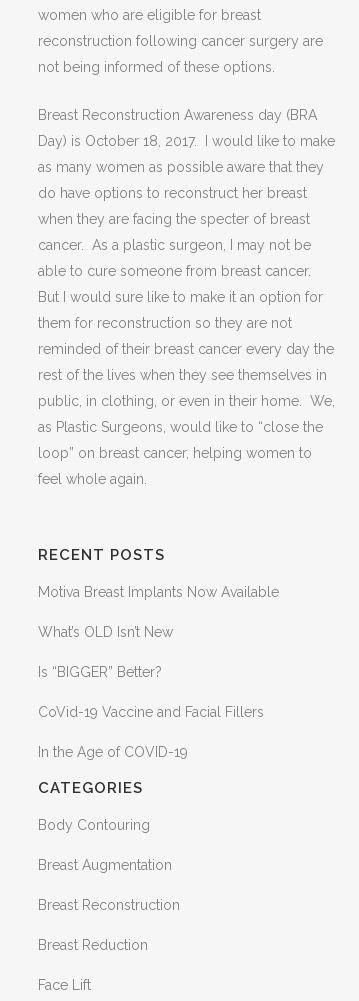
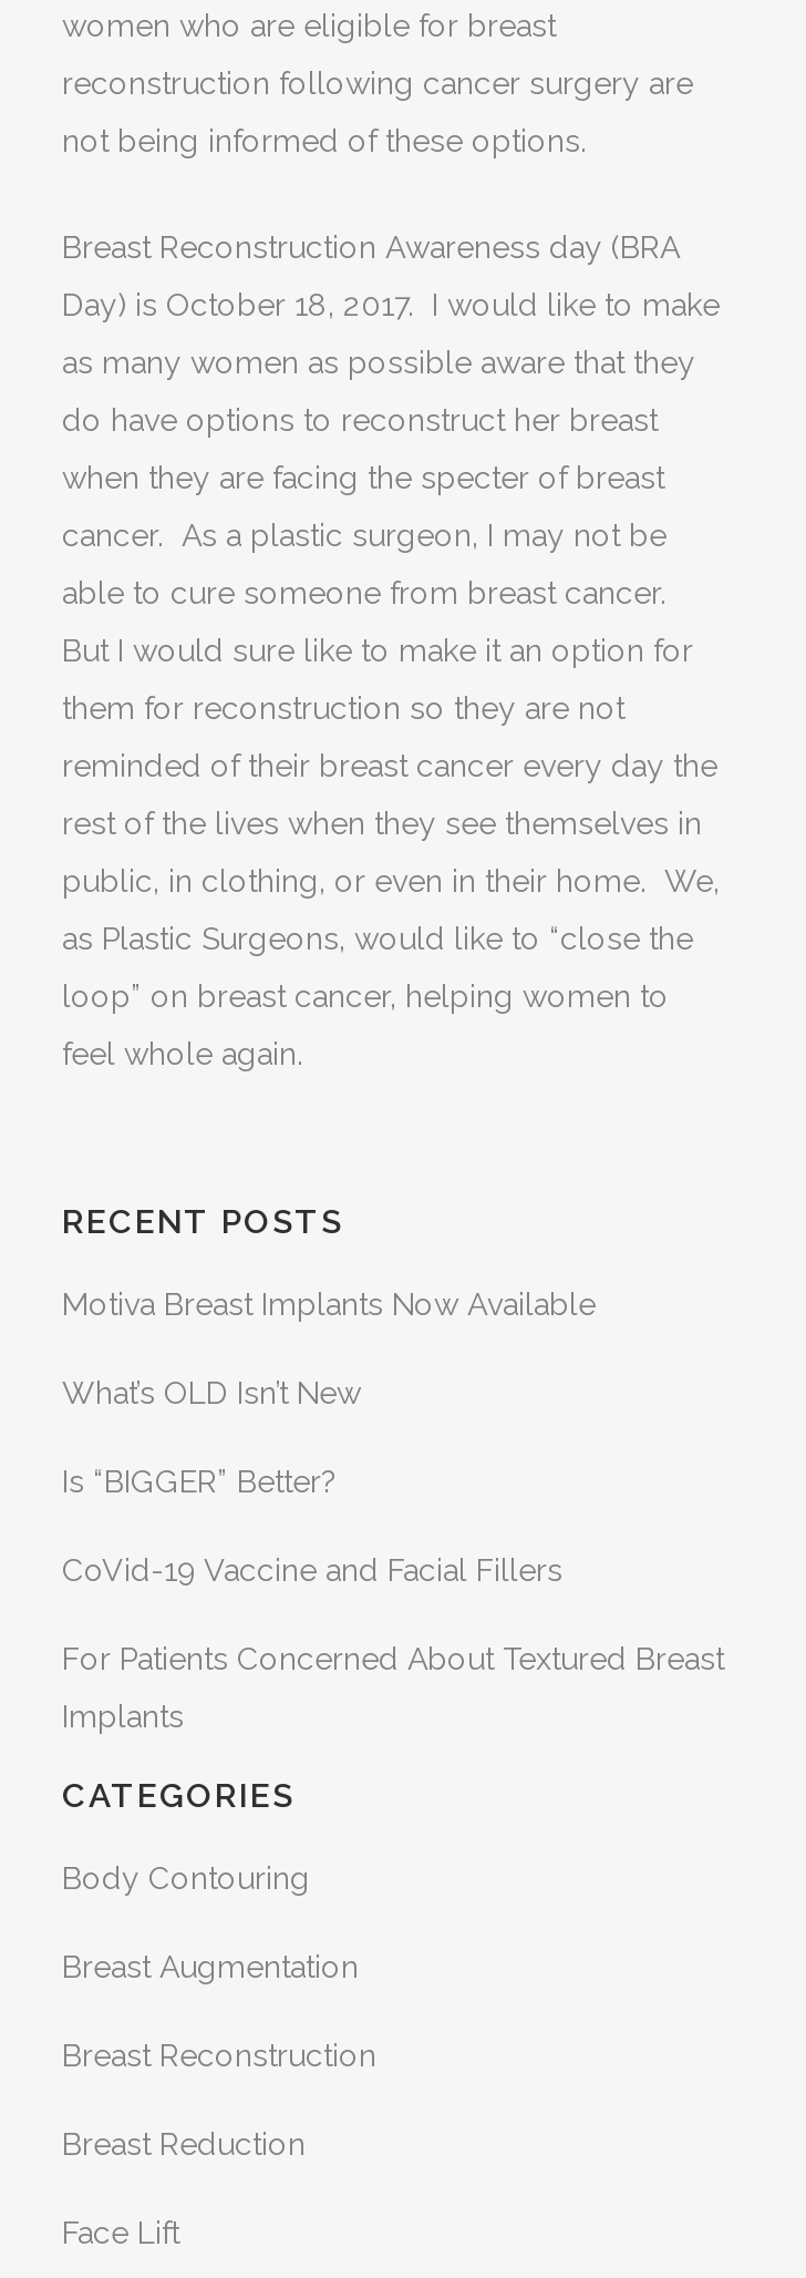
[38,744,188,760] In the Age of COVID-19 -> [62,1642,724,1736] For Patients Concerned About Textured Breast | Implants

